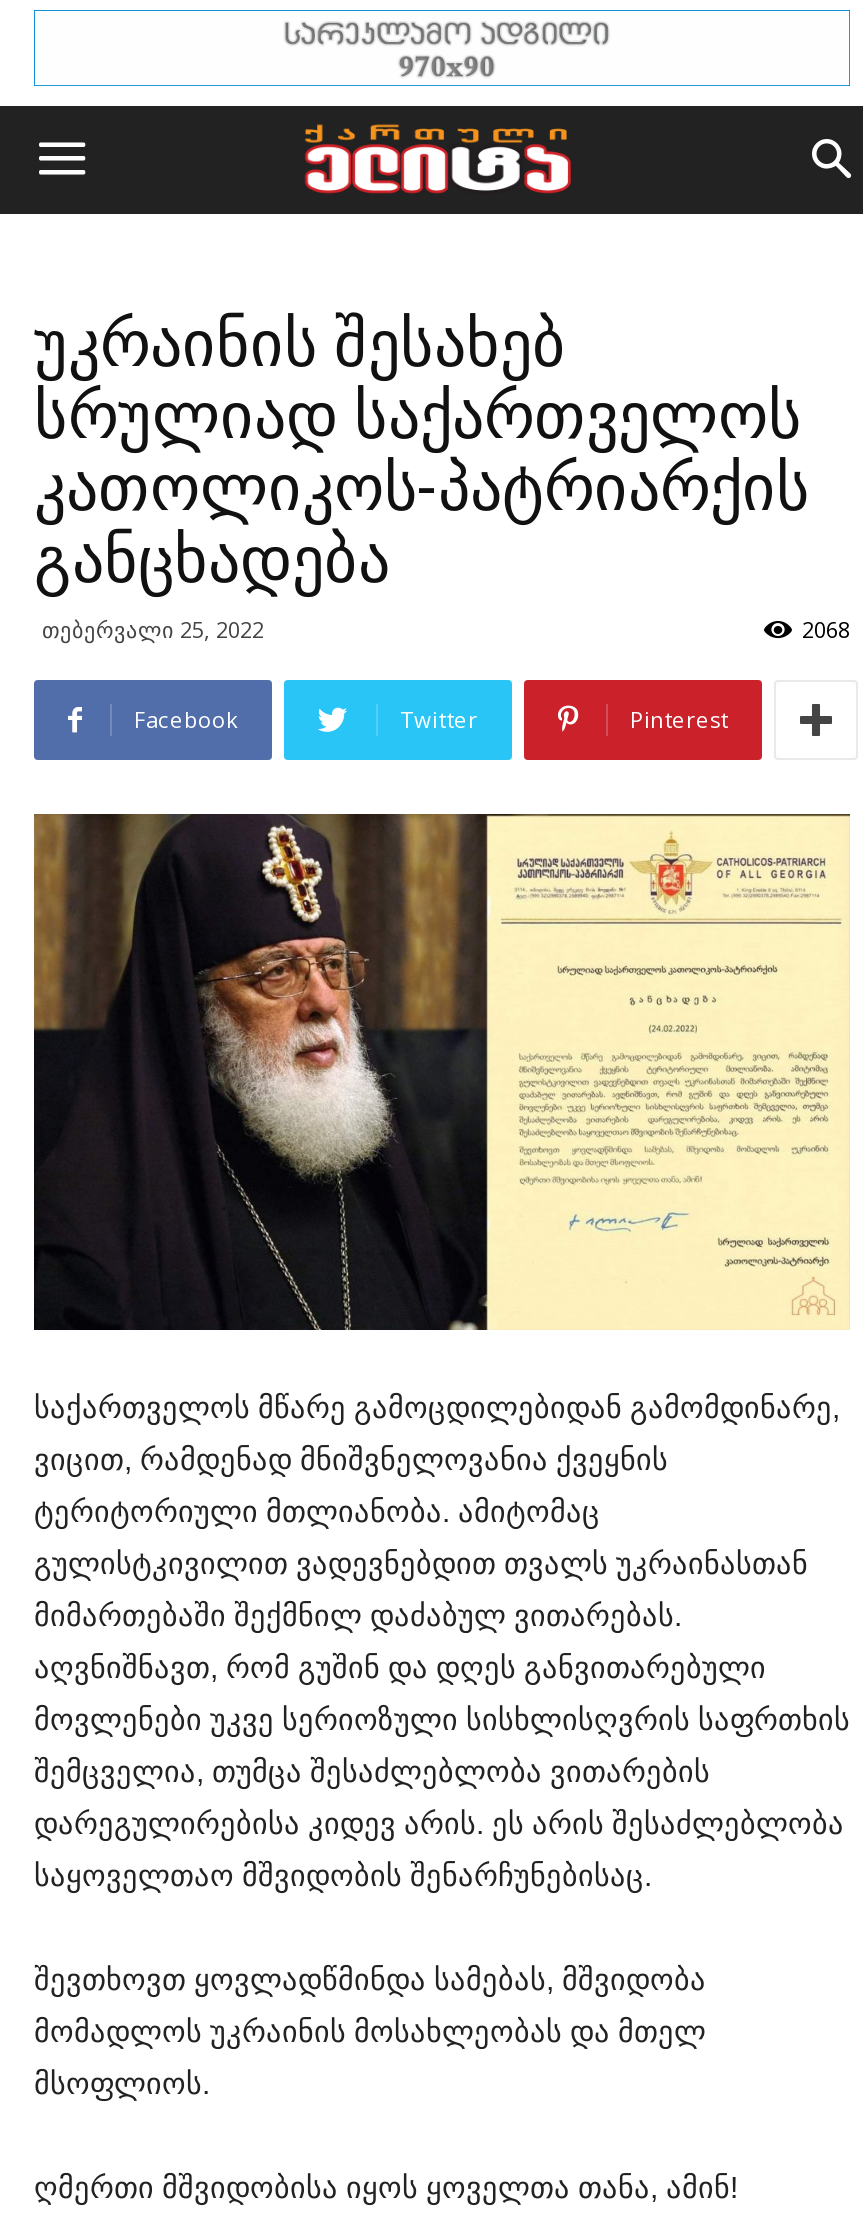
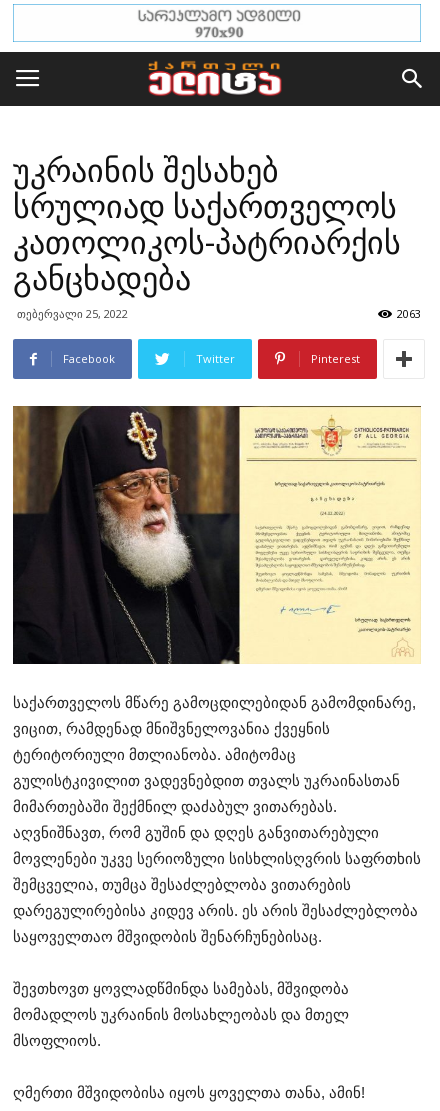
[802,614,850,644] 2068 -> [397,306,421,321] 2063

